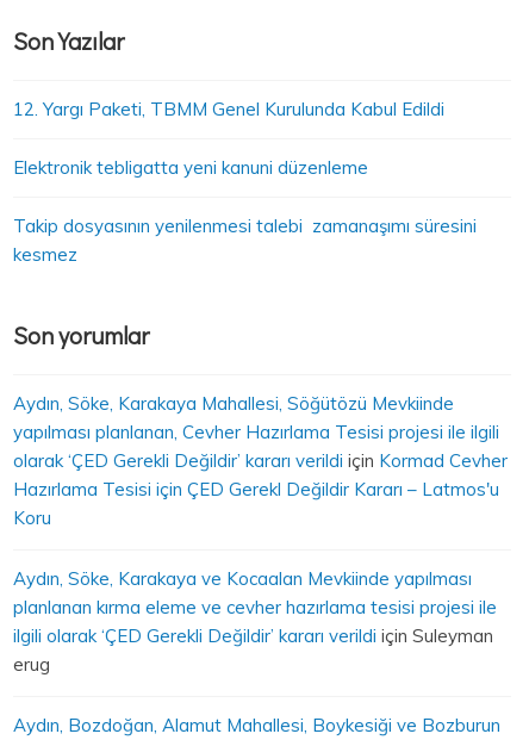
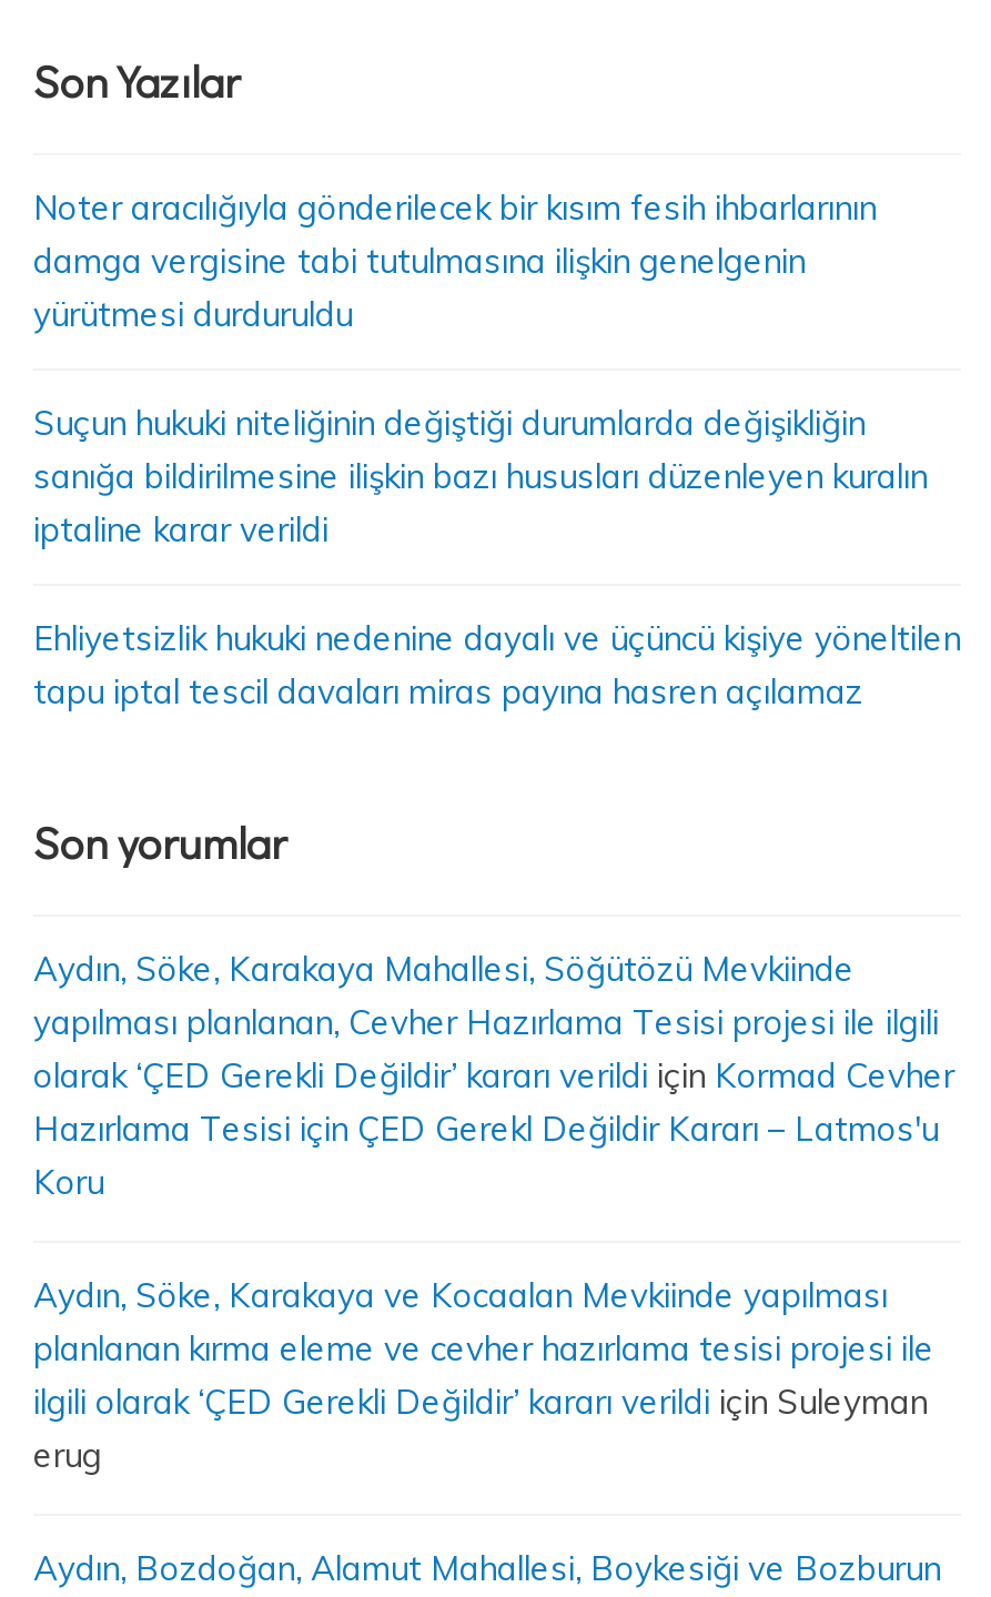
[13,98,444,120] 12. Yargı Paketi, TBMM Genel Kurulunda Kabul Edildi -> [33,187,877,336] Noter aracılığıyla gönderilecek bir kısım fesih ihbarlarının | damga vergisine tabi tutulmasına ilişkin genelgenin | yürütmesi durduruldu
[13,156,368,179] Elektronik tebligatta yeni kanuni düzenleme -> [33,403,928,551] Suçun hukuki niteliğinin değiştiği durumlarda değişikliğin | sanığa bildirilmesine ilişkin bazı hususları düzenleyen kuralın | iptaline karar verildi
[13,214,477,266] Takip dosyasının yenilenmesi talebi zamanaşımı süresini | kesmez -> [33,618,961,713] Ehliyetsizlik hukuki nedenine dayalı ve üçüncü kişiye yöneltilen | tapu iptal tescil davaları miras payına hasren açılamaz

